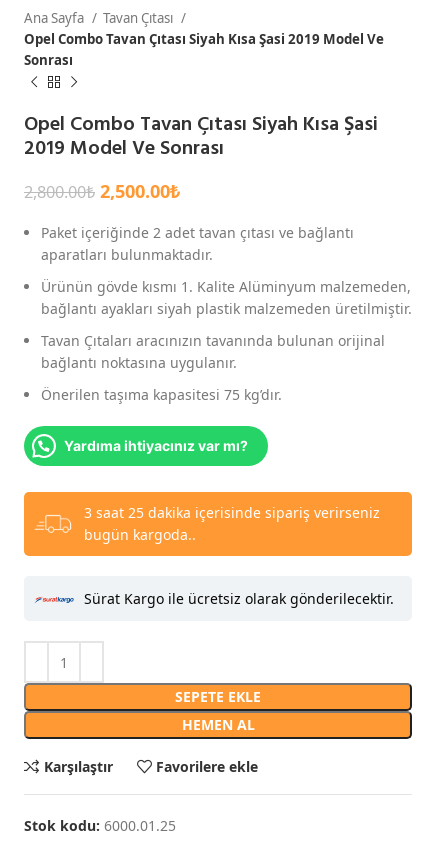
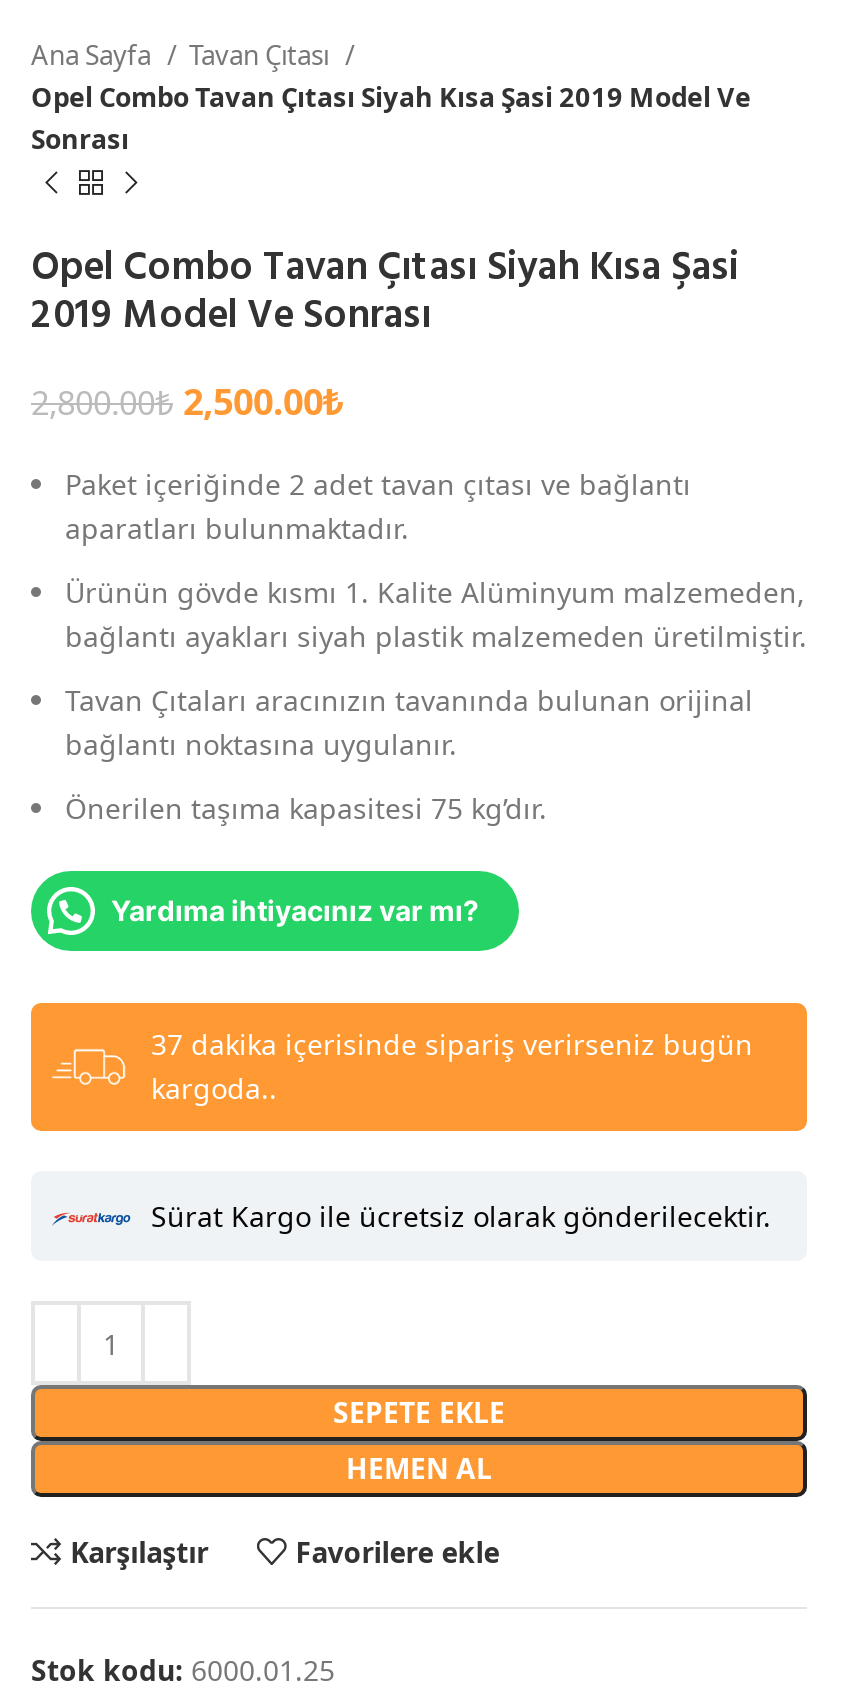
[84,503,380,544] 3 saat 25 dakika içerisinde sipariş verirseniz | bugün kargoda.. -> [151,1026,753,1108] 37 dakika içerisinde sipariş verirseniz bugün | kargoda..

